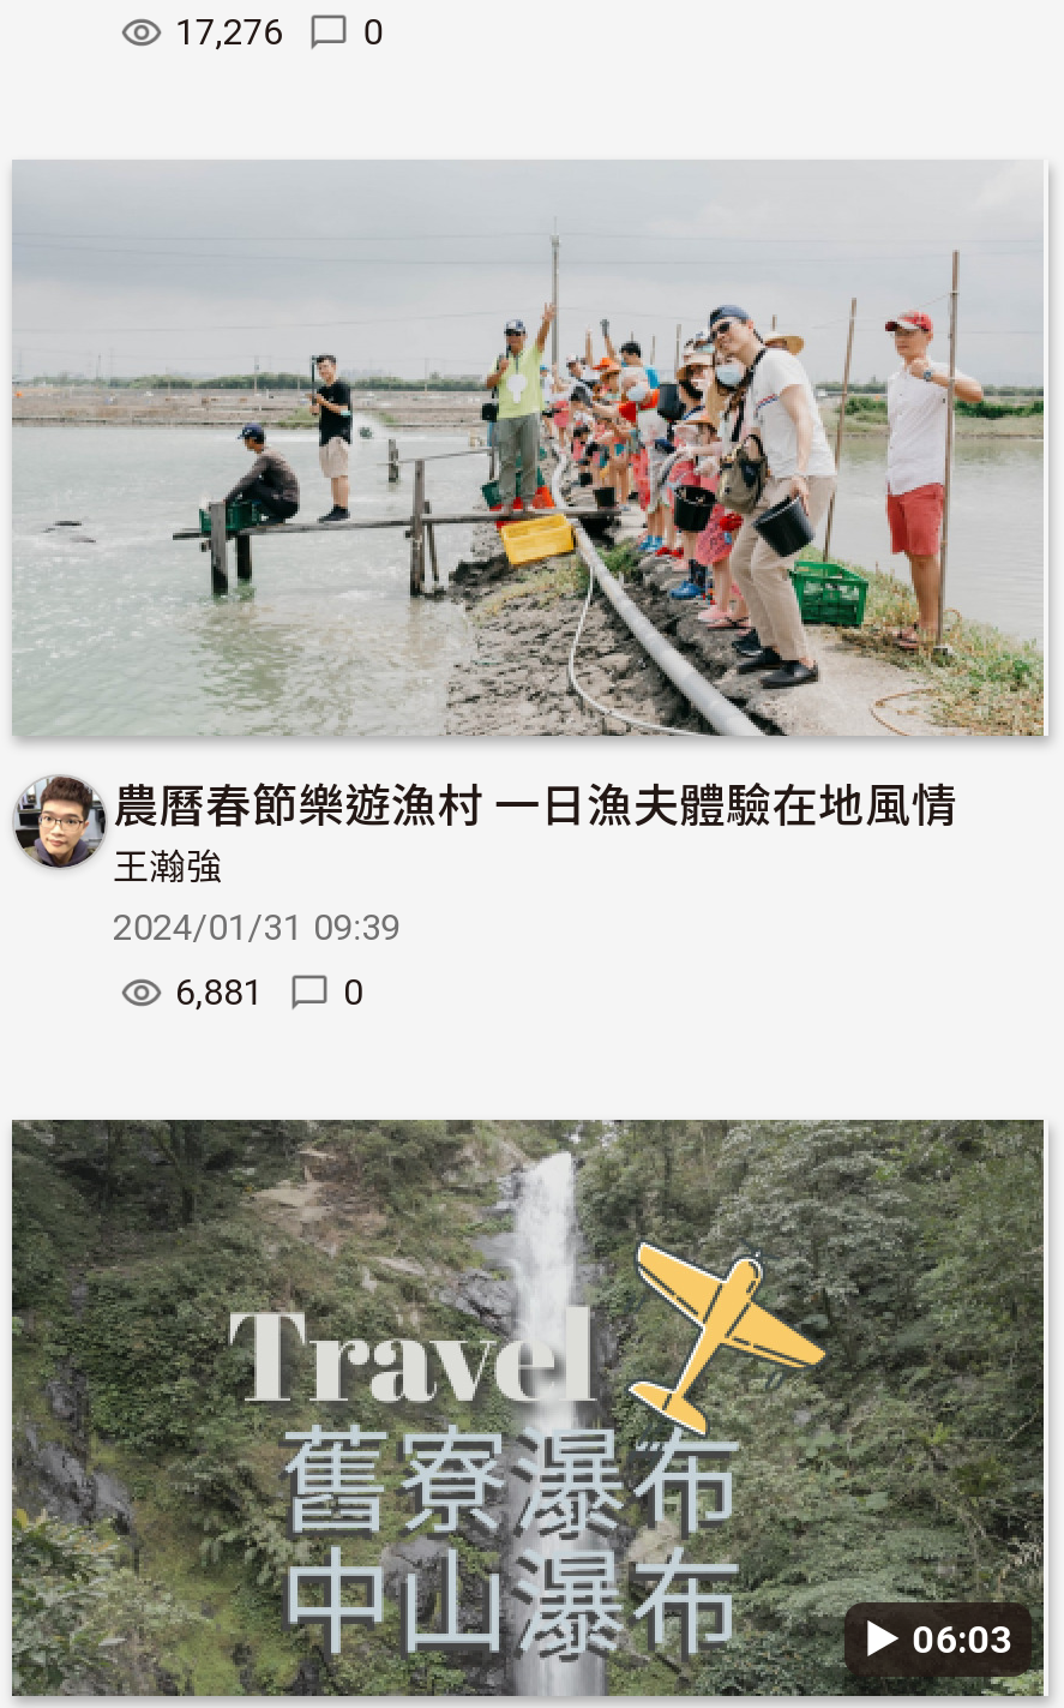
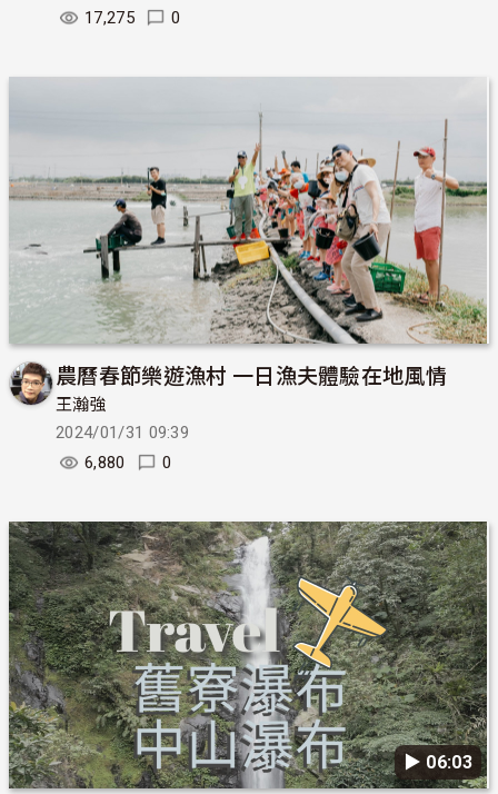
[175,11,383,54] 17,276 0 -> [84,8,181,28] 17,275 0
[175,971,363,1014] 6,881 0 -> [84,452,172,473] 6,880 0

